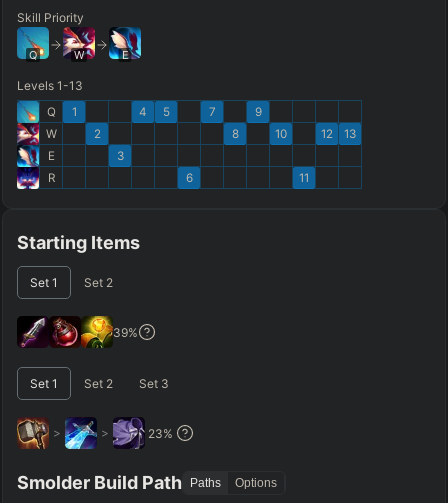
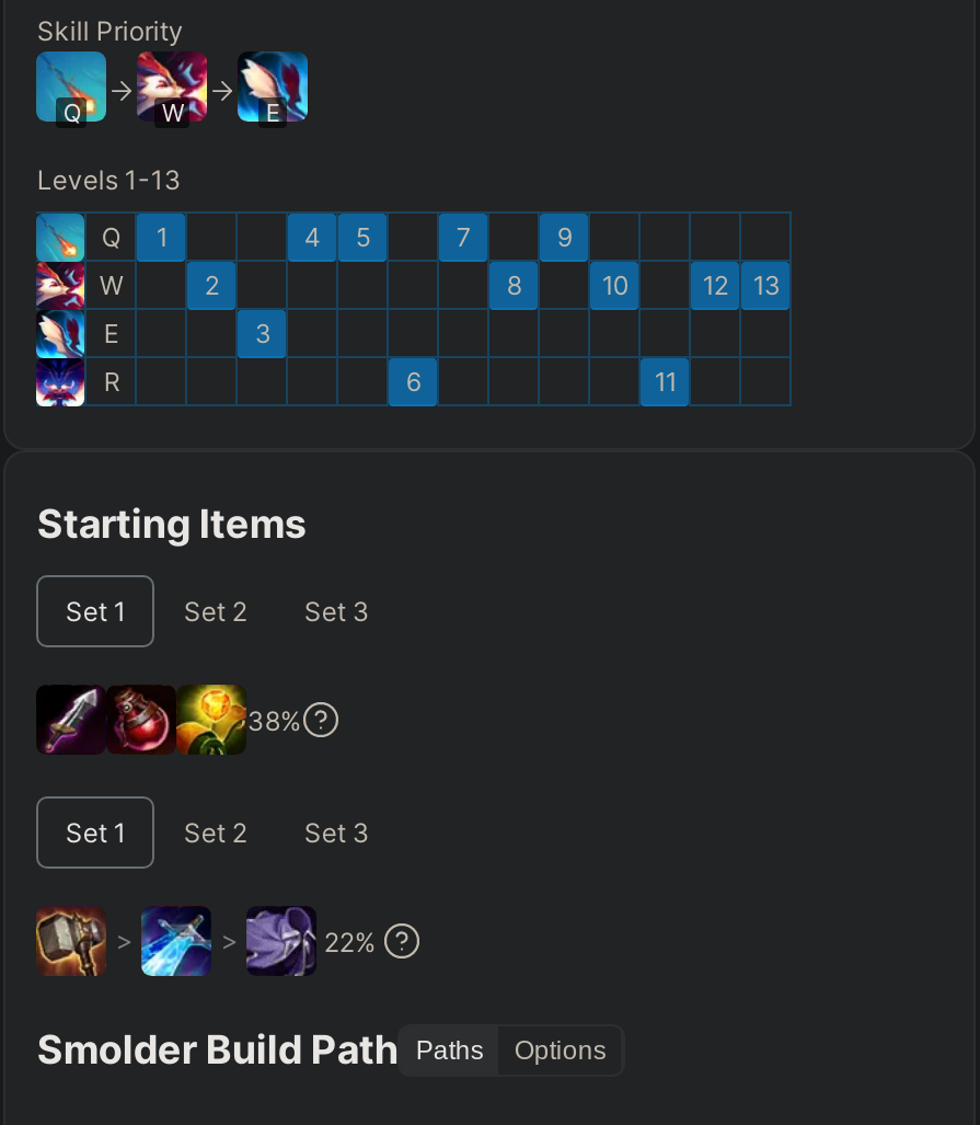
[113,325,138,340] 39% -> [247,595,370,737] Set 3 | 38%
[148,426,176,441] 23% -> [324,925,383,958] 22%

